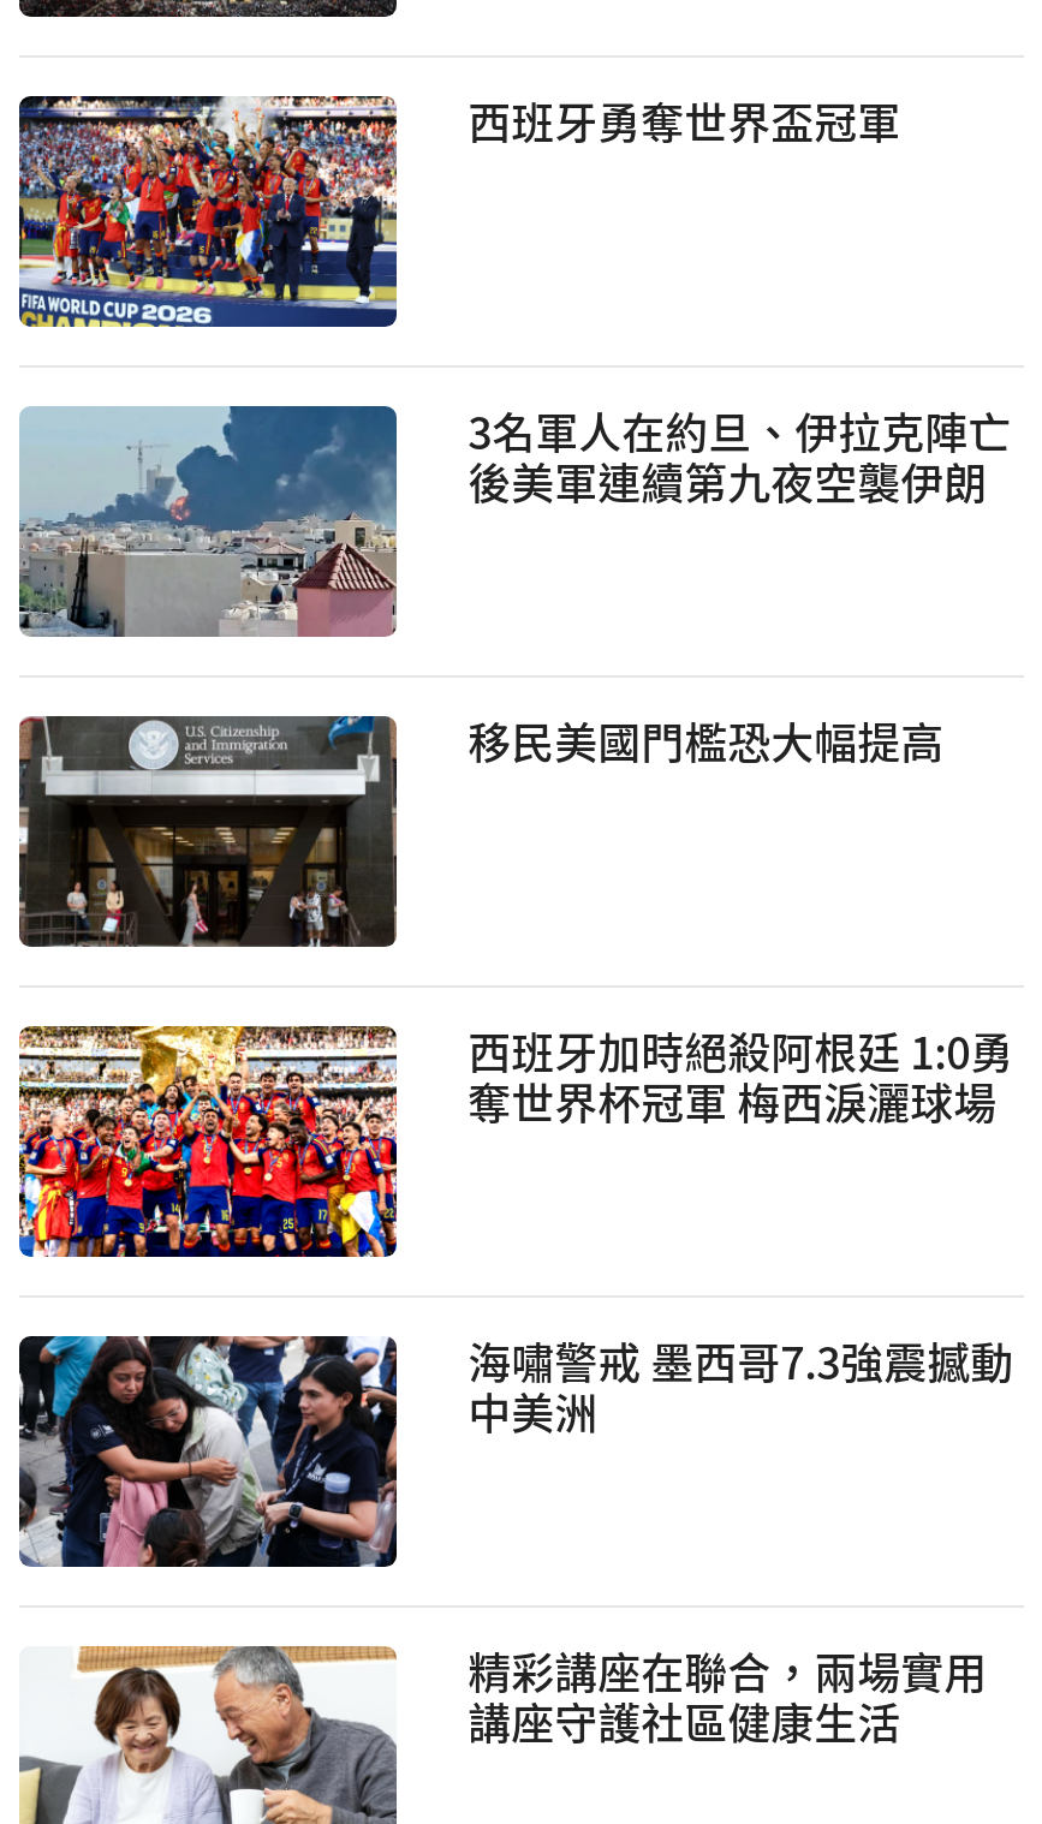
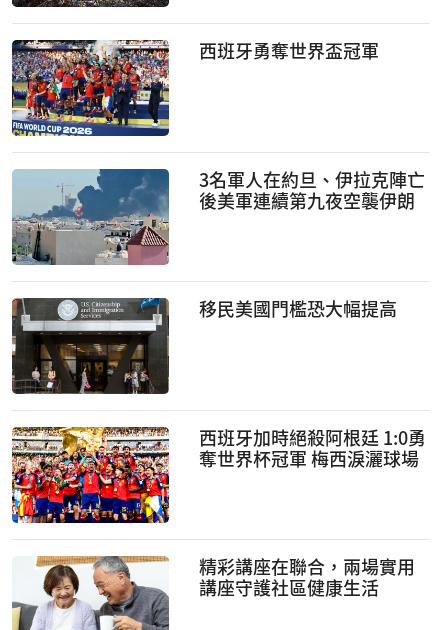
[17,1328,1014,1569] [image] | 海嘯警戒 墨西哥7.3強震撼動 | 中美洲 -> none

